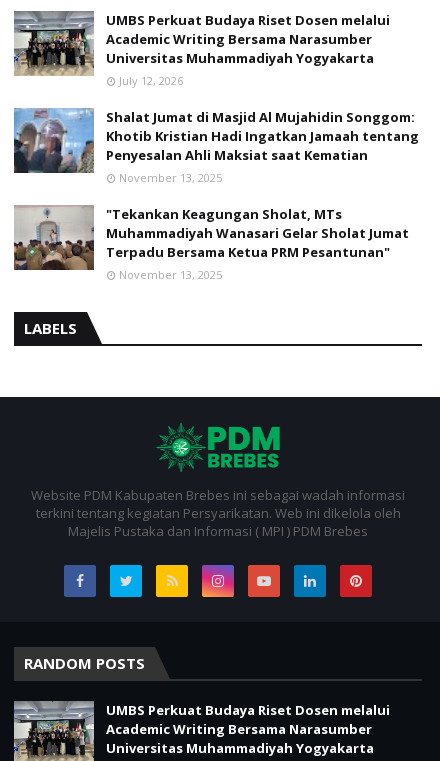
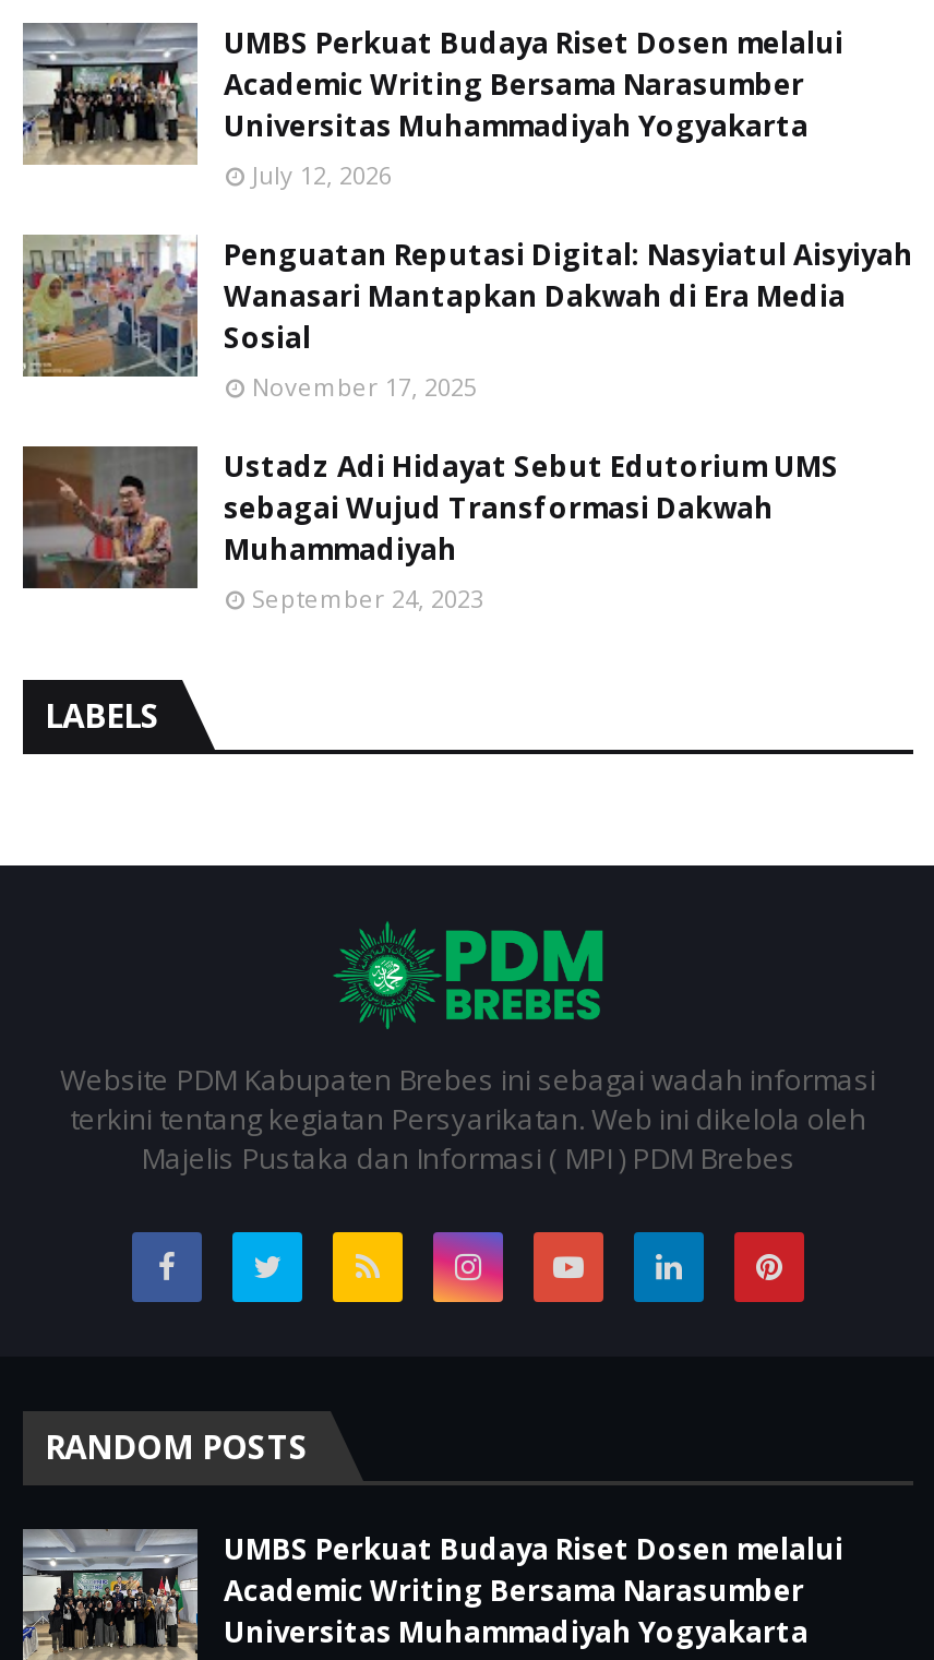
[13,107,419,185] [image] | Shalat Jumat di Masjid Al Mujahidin Songgom: | Khotib Kristian Hadi Ingatkan Jamaah tentang | Penyesalan Ahli Maksiat saat Kematian | November 13, 2025 -> [21,235,913,404] [image] | Penguatan Reputasi Digital: Nasyiatul Aisyiyah | Wanasari Mantapkan Dakwah di Era Media | Sosial | November 17, 2025
[14,205,409,282] [image] | "Tekankan Keagungan Sholat, MTs | Muhammadiyah Wanasari Gelar Sholat Jumat | Terpadu Bersama Ketua PRM Pesantunan" | November 13, 2025 -> [23,446,839,615] [image] | Ustadz Adi Hidayat Sebut Edutorium UMS | sebagai Wujud Transformasi Dakwah | Muhammadiyah | September 24, 2023

